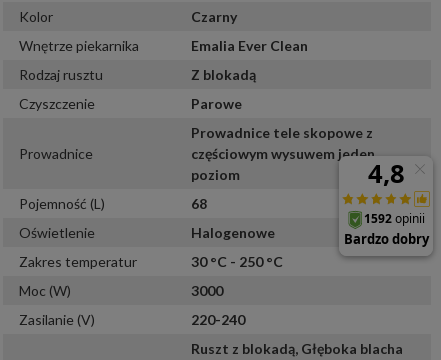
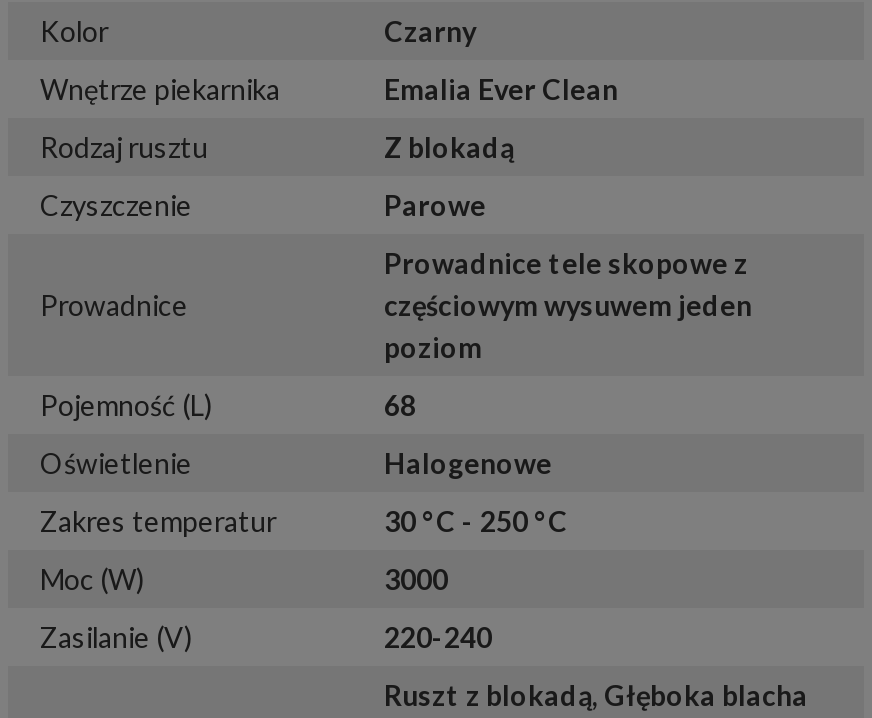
[336,163,436,261] [image] -> none

